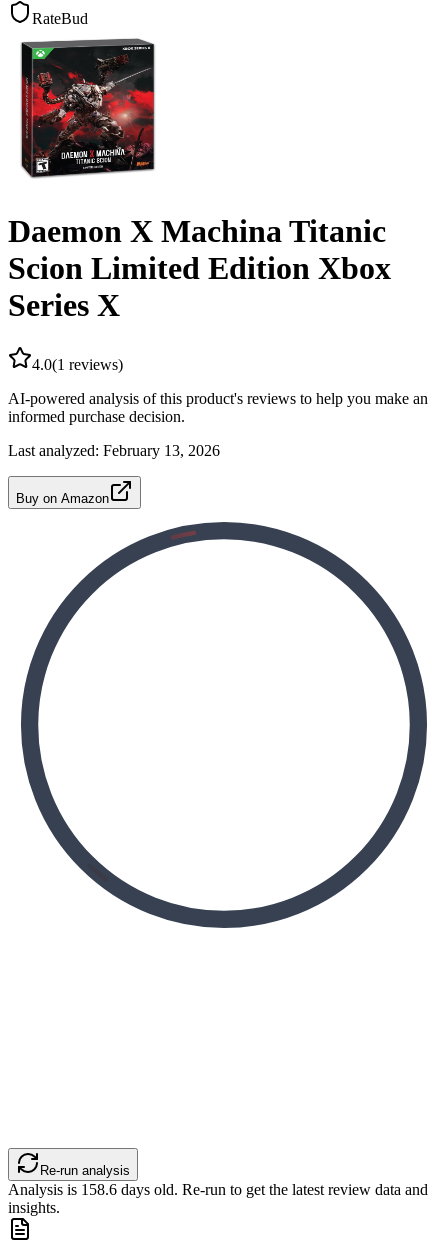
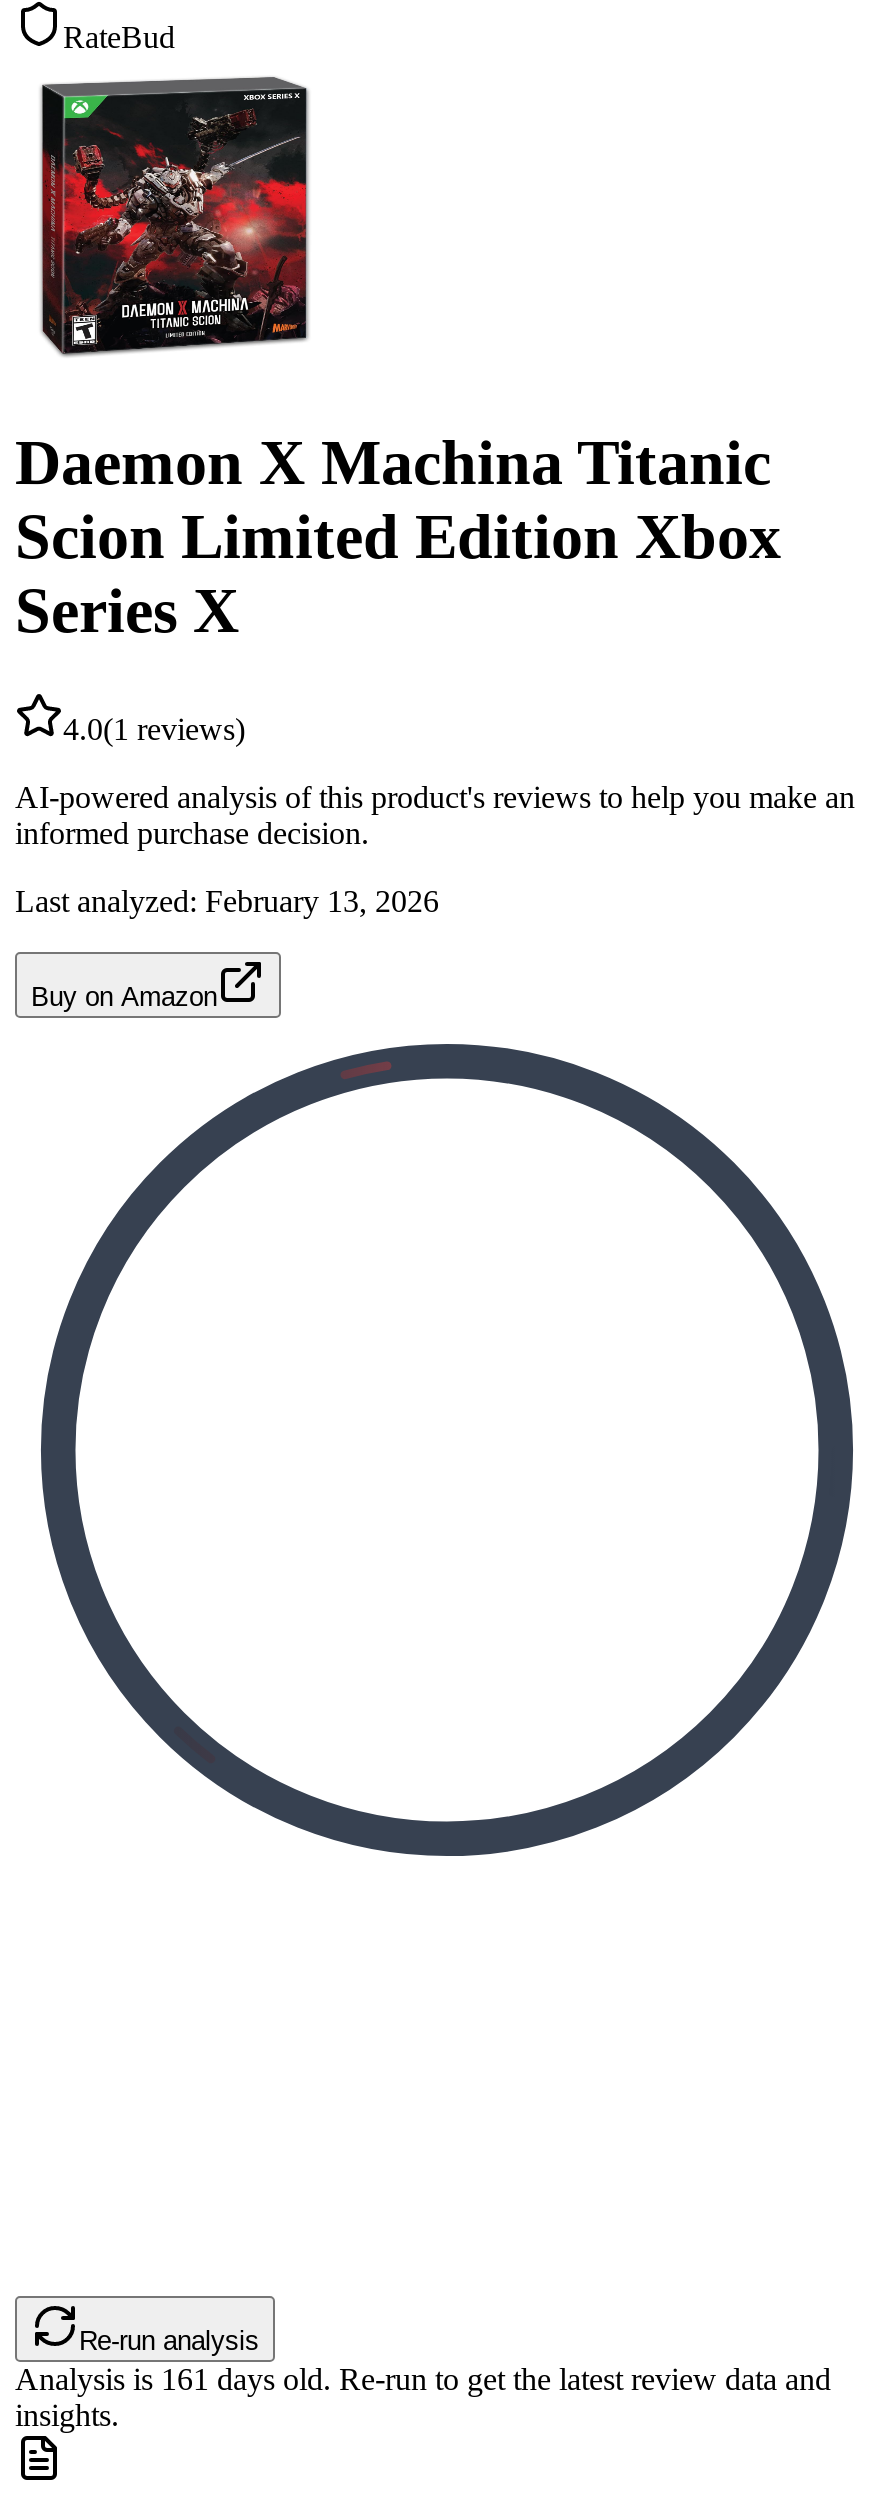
[8,1181,428,1198] Analysis is158.6days old. Re-run to get the latest review data and -> [15,2363,831,2397] Analysis is161days old. Re-run to get the latest review data and

